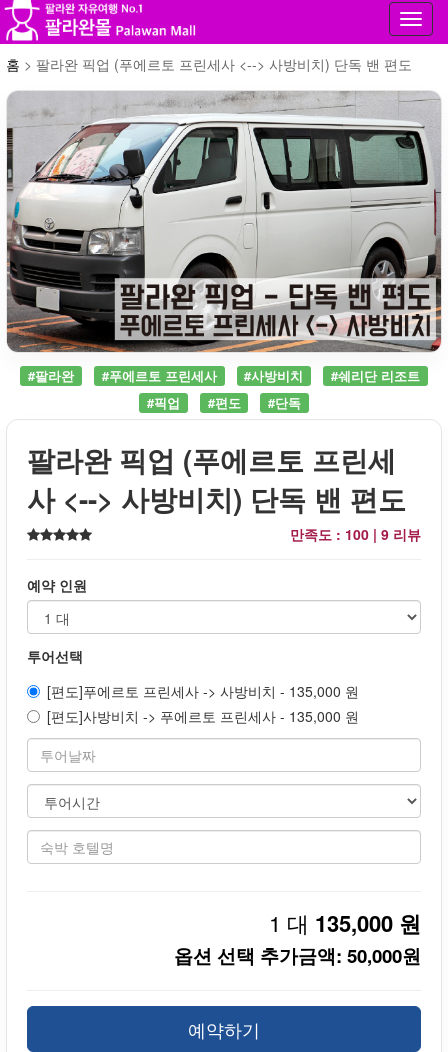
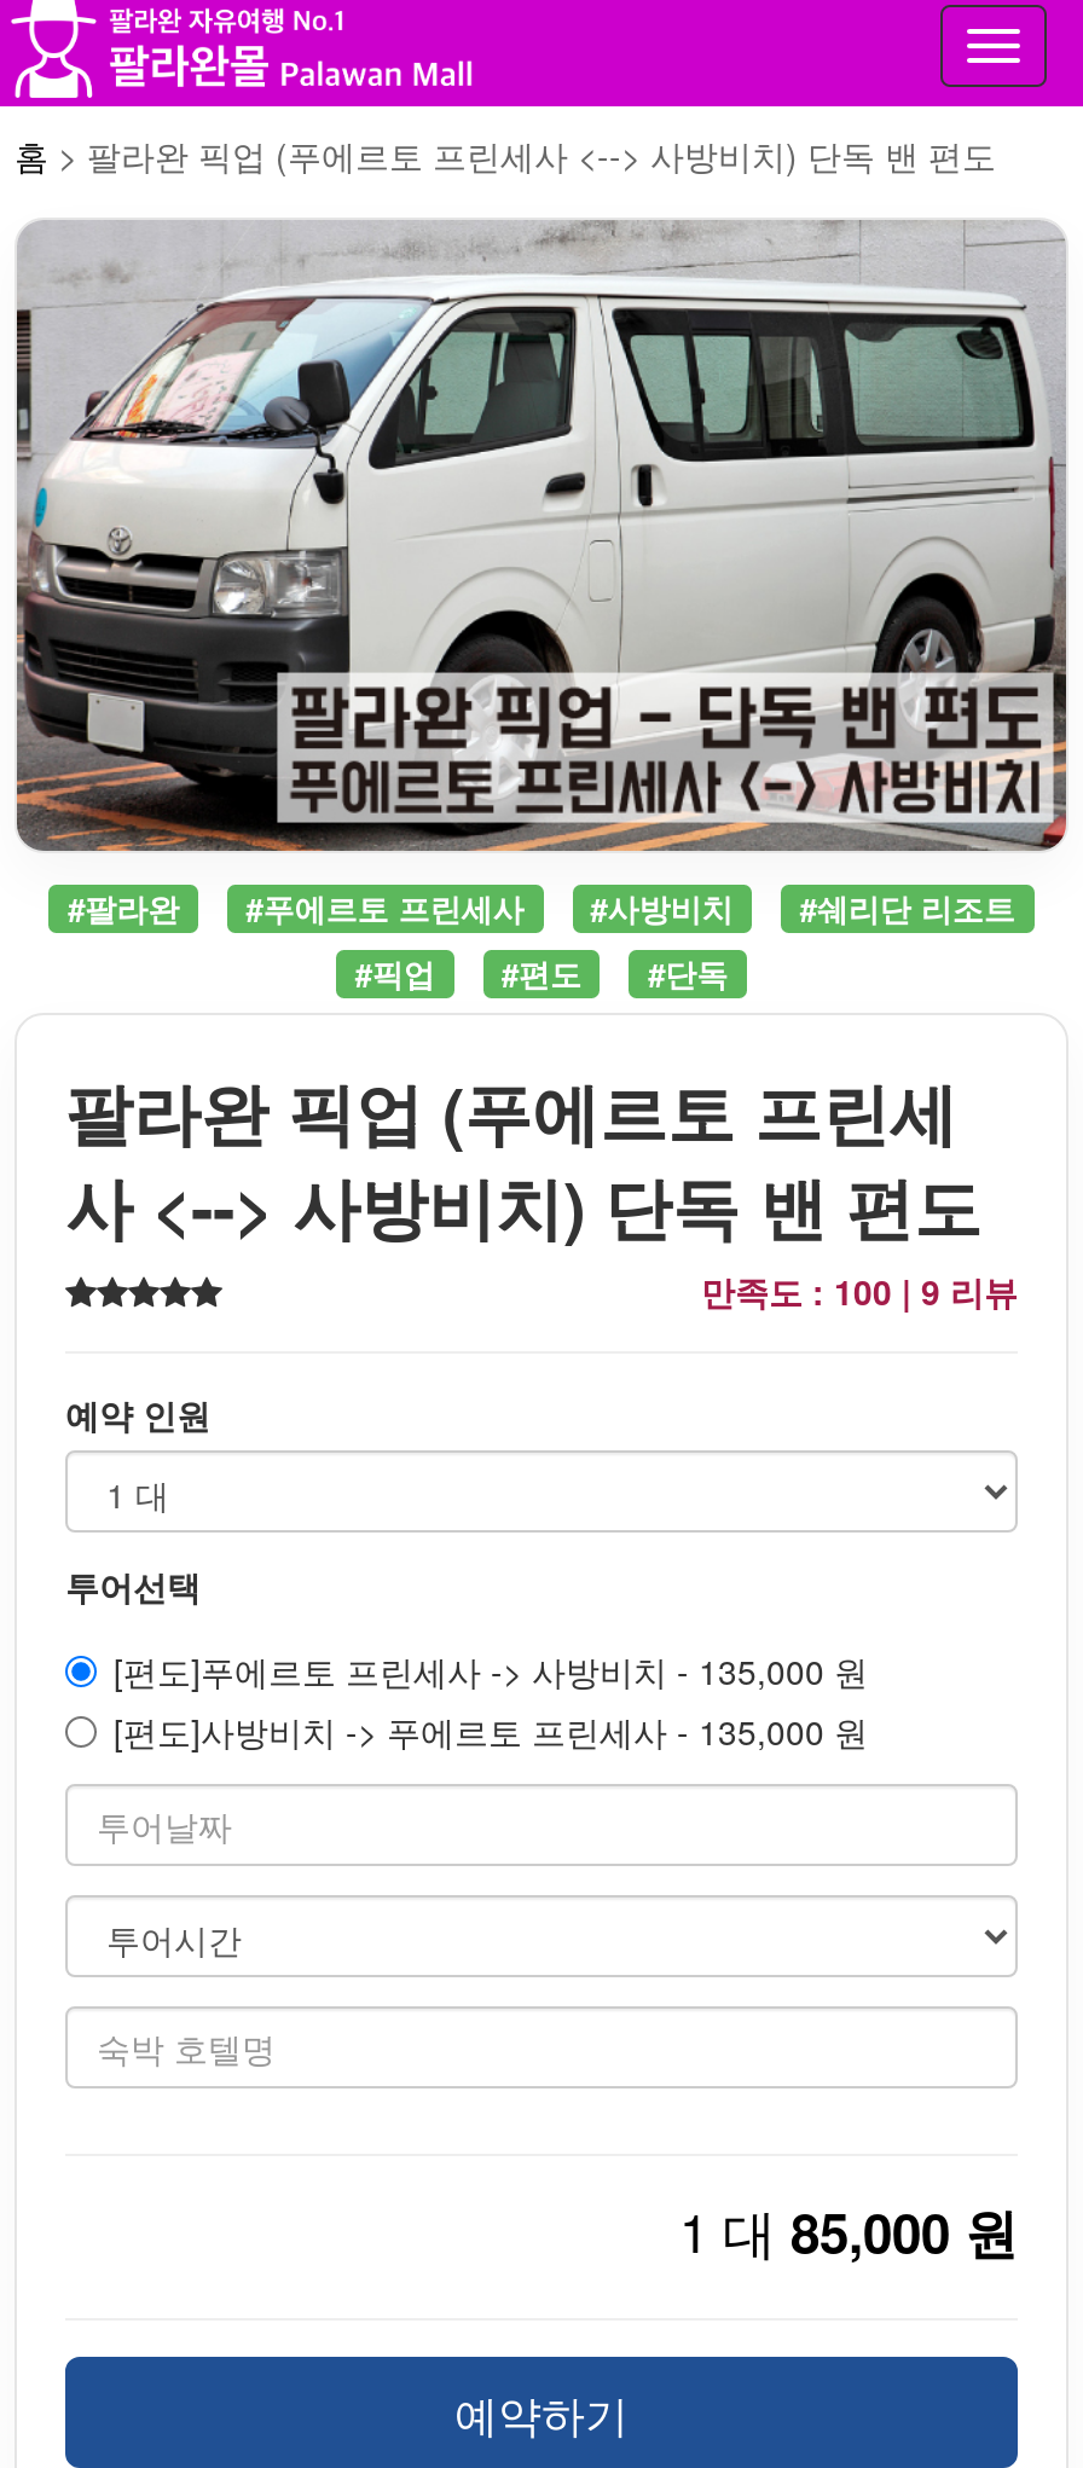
[174,907,421,969] 1 대 135,000 원 | 옵션 선택 추가금액: 50,000원 -> [679,2192,1018,2269] 1 대 85,000 원

